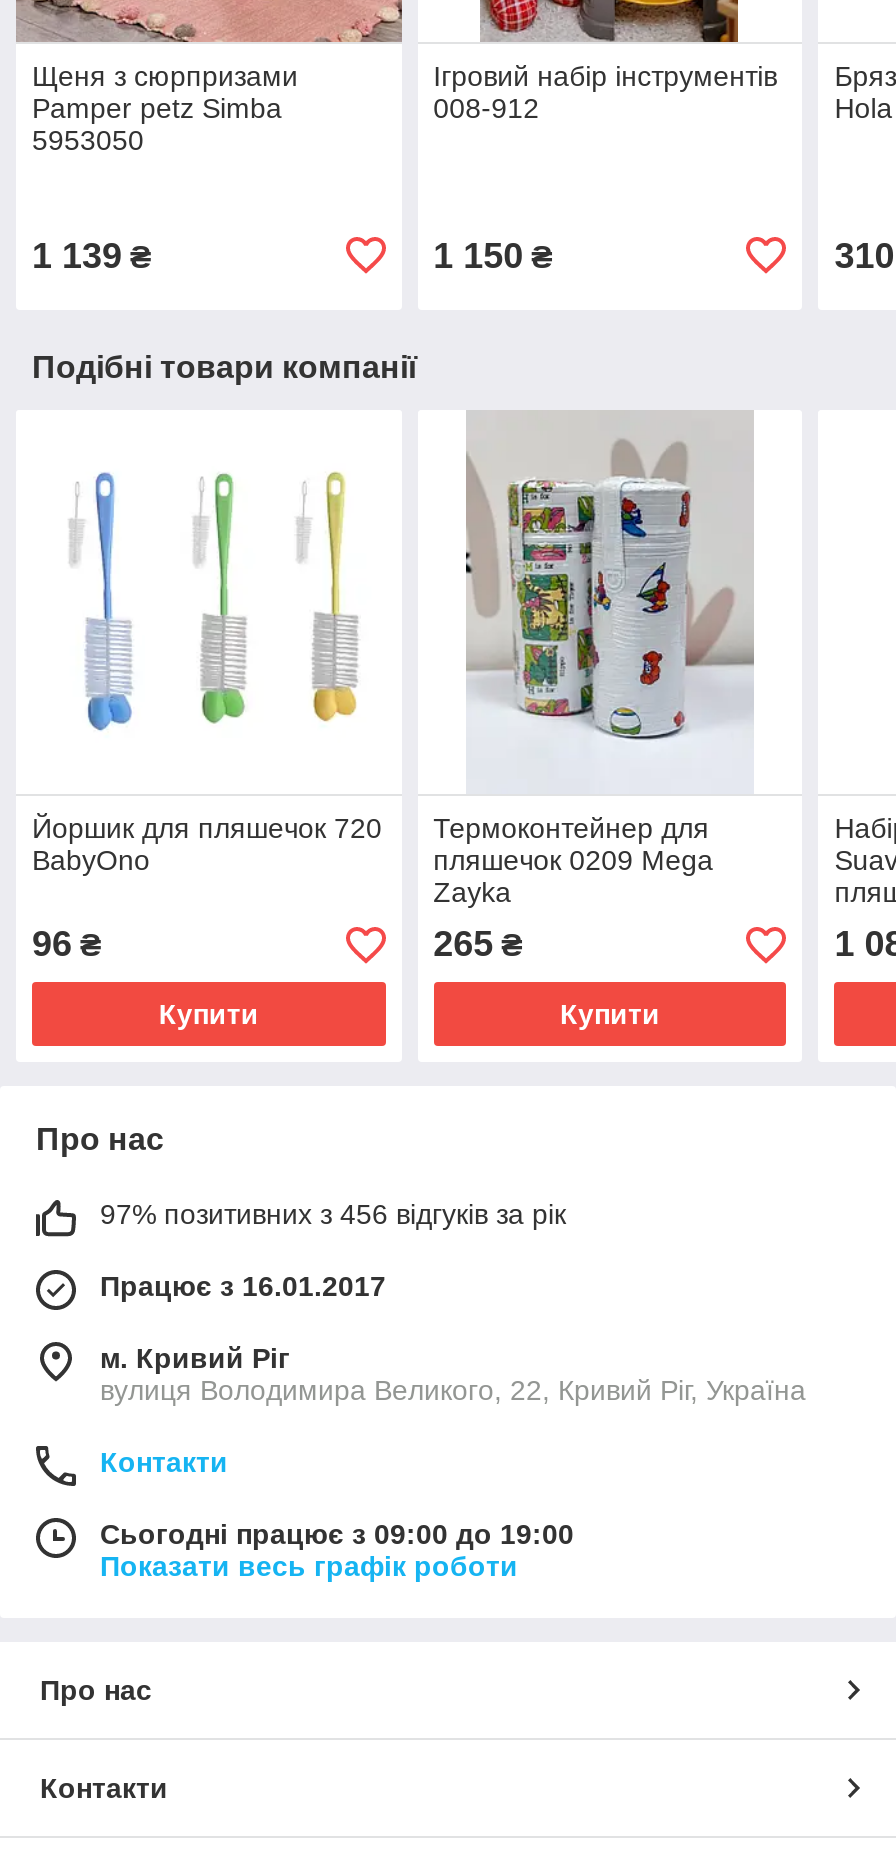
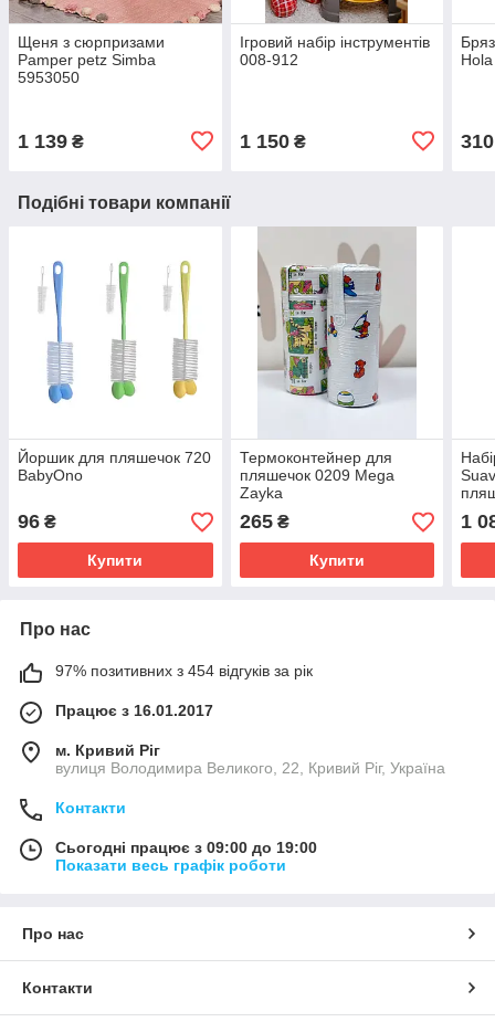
[100,1199,566,1231] 97% позитивних з 456 відгуків за рік -> [55,662,313,680] 97% позитивних з 454 відгуків за рік

